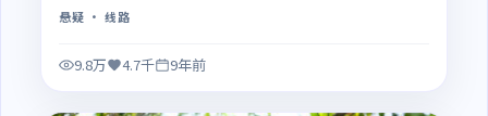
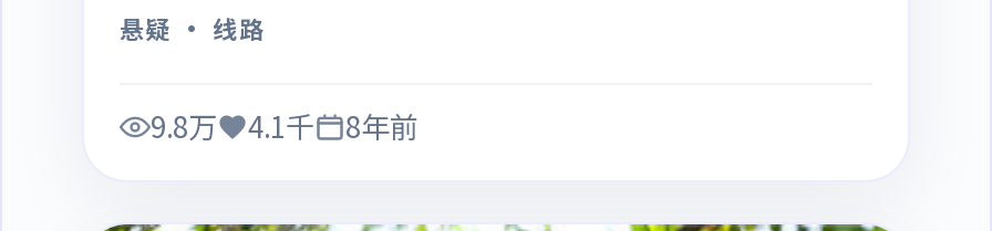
[122,55,155,75] 4.7千 -> [248,106,314,148] 4.1千
[170,55,206,75] 9年前 -> [345,106,418,148] 8年前

